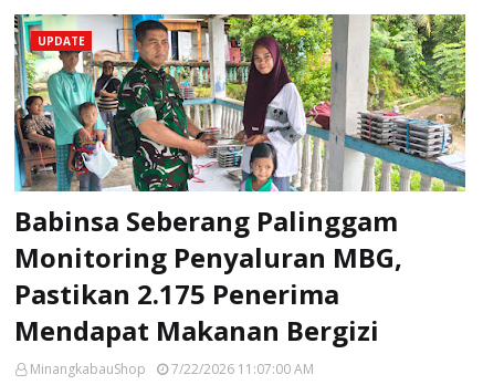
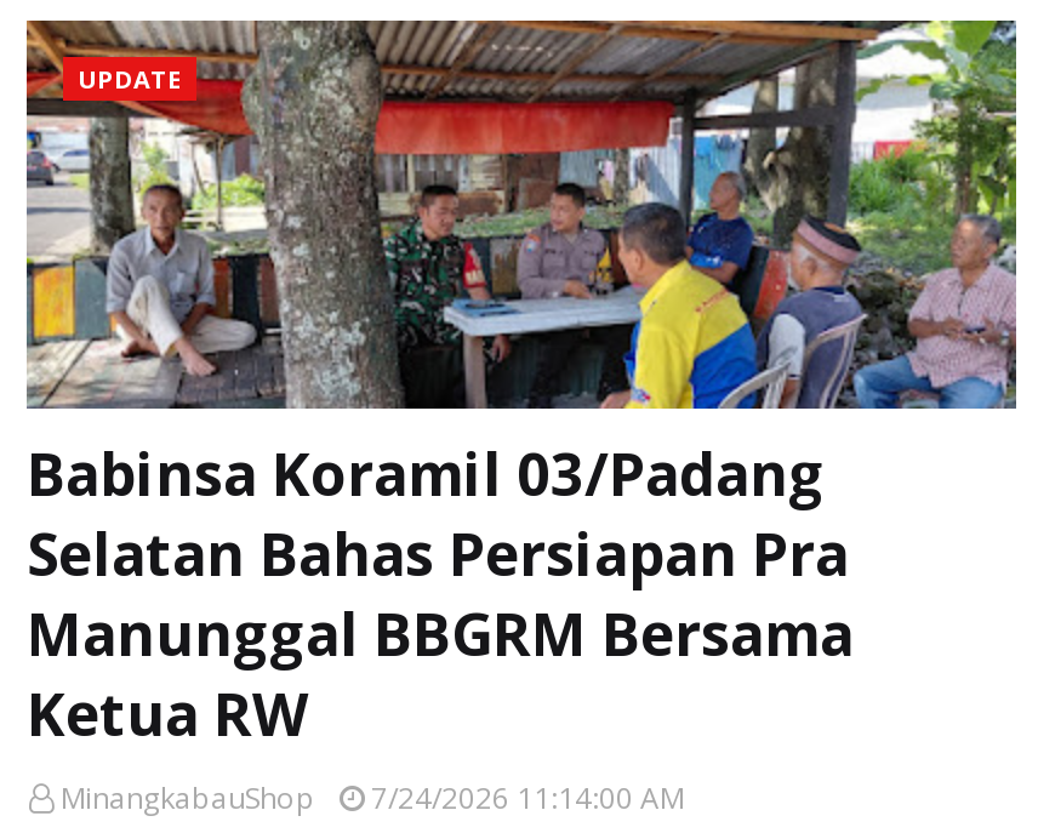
[13,13,466,348] [image] | Babinsa Seberang Palinggam | Monitoring Penyaluran MBG, | Pastikan 2.175 Penerima | Mendapat Makanan Bergizi -> [24,18,1019,753] [image] | Babinsa Koramil 03/Padang | Selatan Bahas Persiapan Pra | Manunggal BBGRM Bersama | Ketua RW
[30,360,314,378] MinangkabauShop 7/22/2026 11:07:00 AM -> [61,777,684,818] MinangkabauShop 7/24/2026 11:14:00 AM

